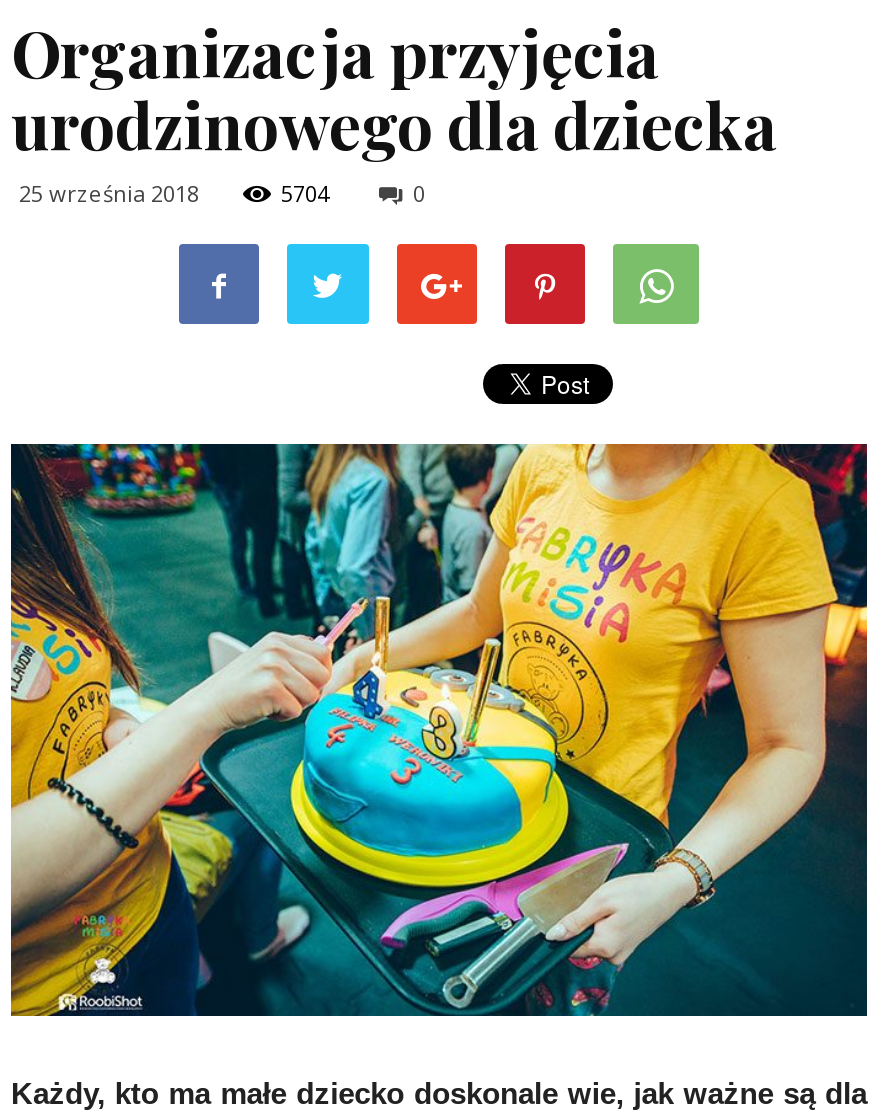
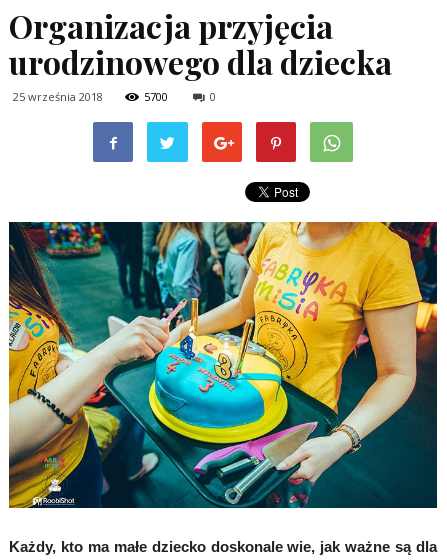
[281,178,329,208] 5704 -> [144,89,168,104] 5700

